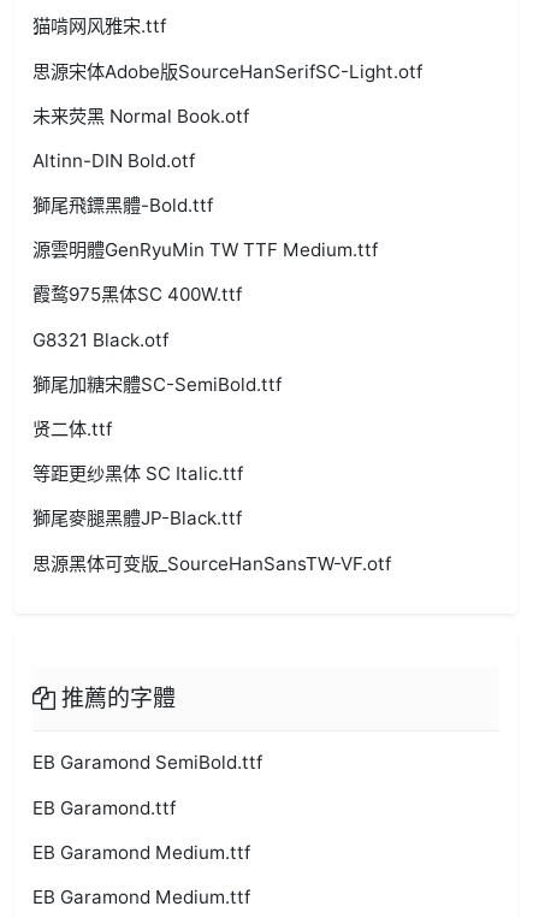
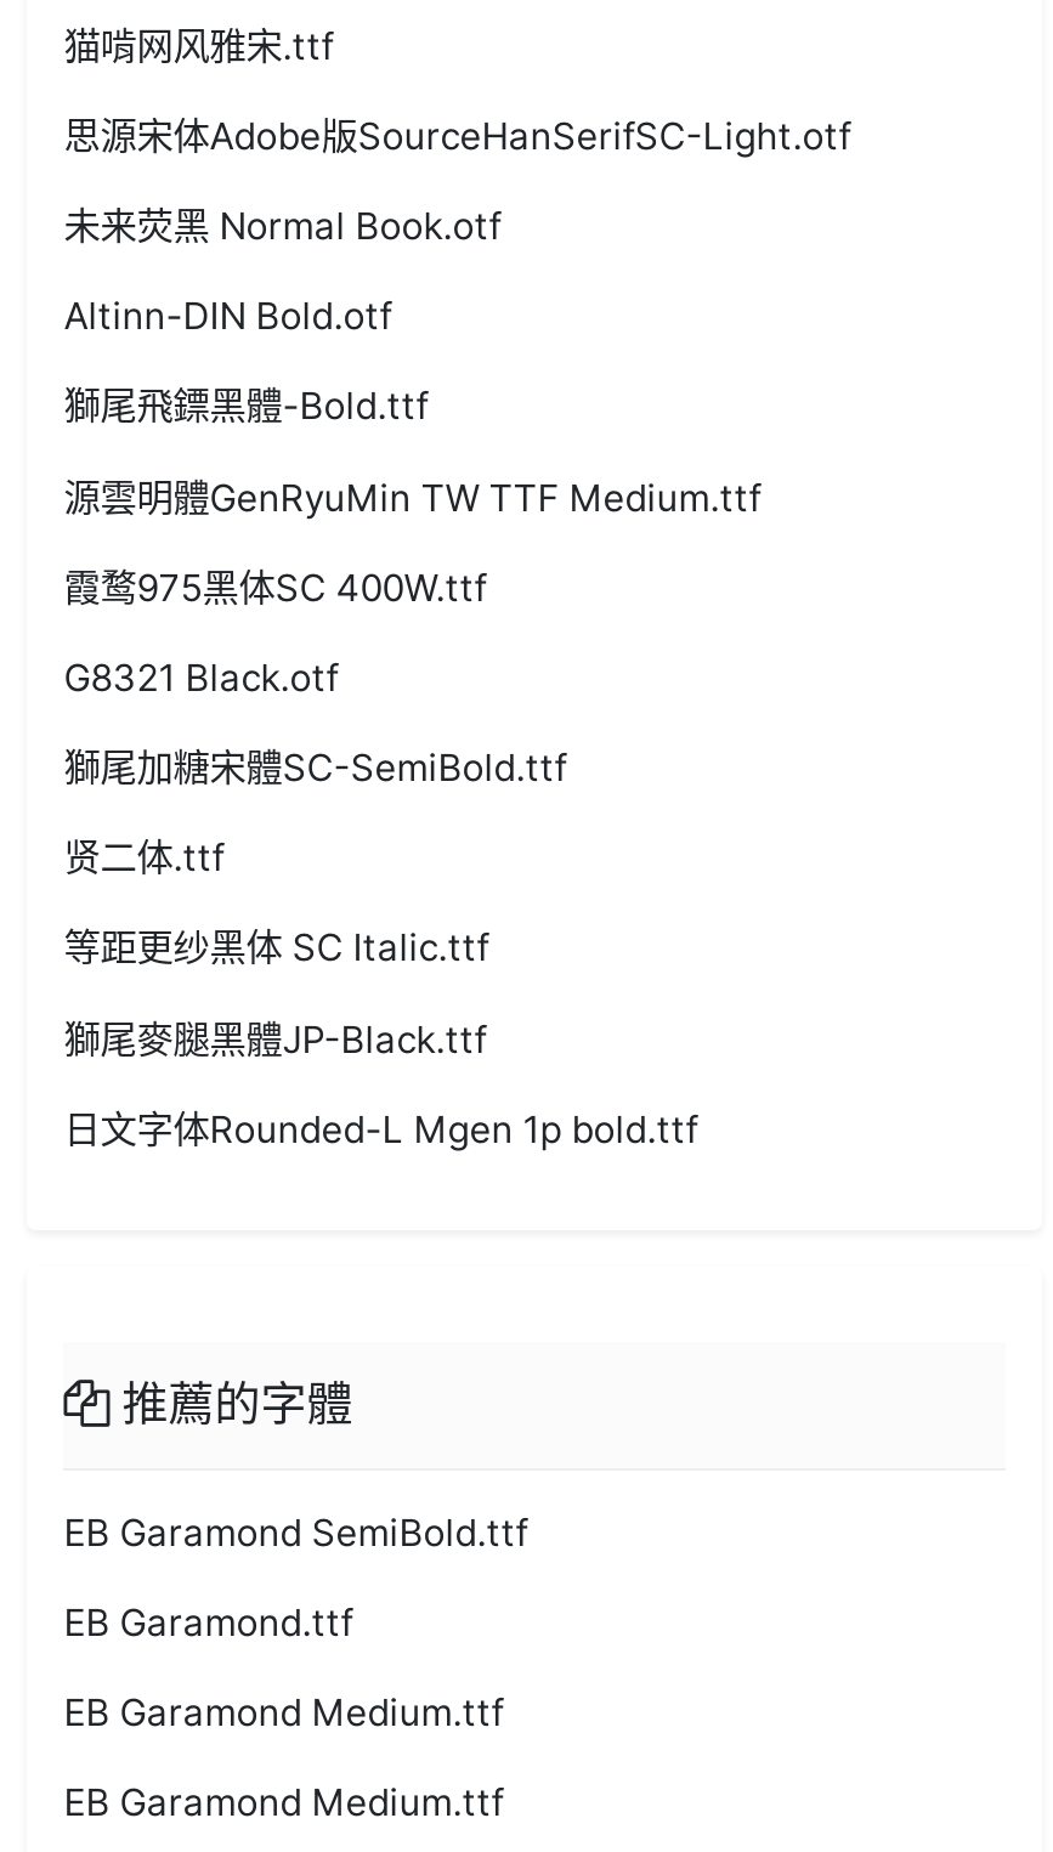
[33,552,391,575] 思源黑体可变版_SourceHanSansTW-VF.otf -> [64,1107,698,1153] 日文字体Rounded-L Mgen 1p bold.ttf

